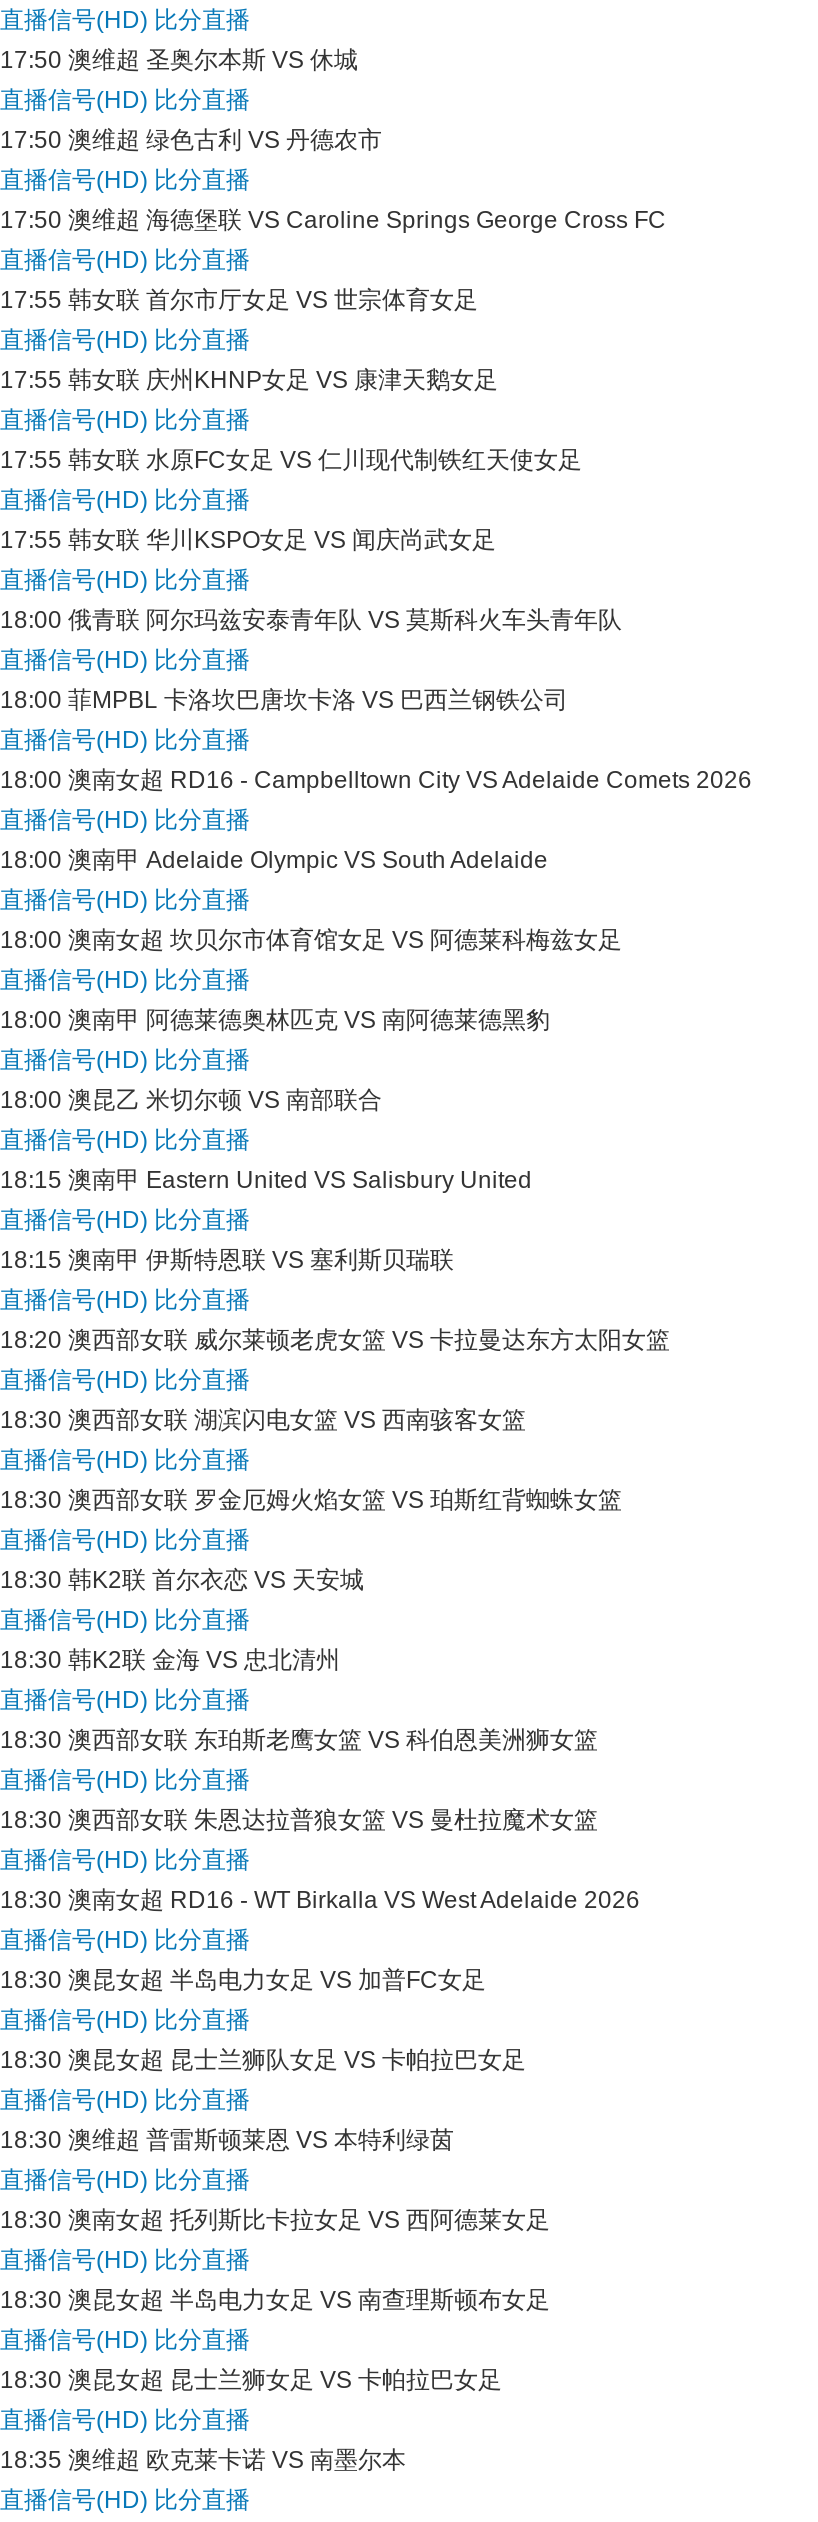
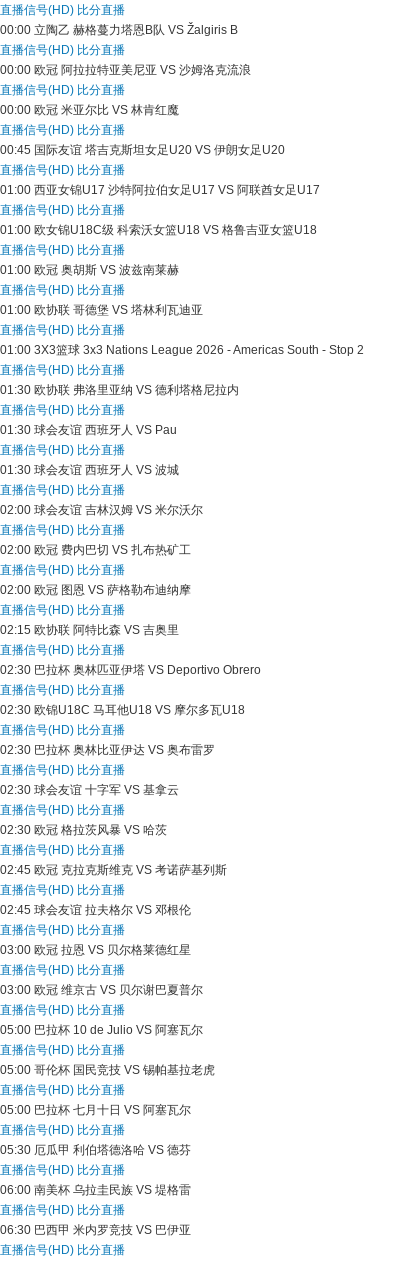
[0,46,358,74] 17:50 澳维超圣奥尔本斯 VS 休城 -> [0,23,238,37] 00:00 立陶乙赫格蔓力塔恩B队 VS Žalgiris B
[0,126,382,154] 17:50 澳维超绿色古利 VS 丹德农市 -> [0,63,251,77] 00:00 欧冠阿拉拉特亚美尼亚 VS 沙姆洛克流浪
[0,206,666,234] 17:50 澳维超海德堡联 VS Caroline Springs George Cross FC -> [0,103,179,117] 00:00 欧冠米亚尔比 VS 林肯红魔
[0,286,478,314] 17:55 韩女联首尔市厅女足 VS 世宗体育女足 -> [0,143,285,157] 00:45 国际友谊塔吉克斯坦女足U20 VS 伊朗女足U20
[0,366,498,394] 17:55 韩女联庆州KHNP女足 VS 康津天鹅女足 -> [0,183,320,197] 01:00 西亚女锦U17沙特阿拉伯女足U17 VS 阿联酋女足U17
[0,446,582,474] 17:55 韩女联水原FC女足 VS 仁川现代制铁红天使女足 -> [0,223,317,237] 01:00 欧女锦U18C级科索沃女篮U18 VS 格鲁吉亚女篮U18
[0,526,496,554] 17:55 韩女联华川KSPO女足 VS 闻庆尚武女足 -> [0,263,179,277] 01:00 欧冠奥胡斯 VS 波兹南莱赫
[0,606,622,634] 18:00 俄青联阿尔玛兹安泰青年队 VS 莫斯科火车头青年队 -> [0,303,203,317] 01:00 欧协联哥德堡 VS 塔林利瓦迪亚
[0,686,568,714] 18:00 菲MPBL卡洛坎巴唐坎卡洛 VS 巴西兰钢铁公司 -> [0,343,364,357] 01:00 3X3篮球3x3 Nations League 2026 - Americas South - Stop 2
[0,766,752,794] 18:00 澳南女超RD16 - Campbelltown City VS Adelaide Comets 2026 -> [0,383,239,397] 01:30 欧协联弗洛里亚纳 VS 德利塔格尼拉内
[0,846,548,874] 18:00 澳南甲Adelaide Olympic VS South Adelaide -> [0,423,177,437] 01:30 球会友谊西班牙人 VS Pau
[0,926,622,954] 18:00 澳南女超坎贝尔市体育馆女足 VS 阿德莱科梅兹女足 -> [0,463,179,477] 01:30 球会友谊西班牙人 VS 波城
[0,1006,550,1034] 18:00 澳南甲阿德莱德奥林匹克 VS 南阿德莱德黑豹 -> [0,503,203,517] 02:00 球会友谊吉林汉姆 VS 米尔沃尔
[0,1086,382,1114] 18:00 澳昆乙米切尔顿 VS 南部联合 -> [0,543,191,557] 02:00 欧冠费内巴切 VS 扎布热矿工
[0,1166,532,1194] 18:15 澳南甲Eastern United VS Salisbury United -> [0,583,191,597] 02:00 欧冠图恩 VS 萨格勒布迪纳摩
[0,1246,454,1274] 18:15 澳南甲伊斯特恩联 VS 塞利斯贝瑞联 -> [0,623,179,637] 02:15 欧协联阿特比森 VS 吉奥里
[0,1326,670,1354] 18:20 澳西部女联威尔莱顿老虎女篮 VS 卡拉曼达东方太阳女篮 -> [0,663,261,677] 02:30 巴拉杯奥林匹亚伊塔 VS Deportivo Obrero
[0,1406,526,1434] 18:30 澳西部女联湖滨闪电女篮 VS 西南骇客女篮 -> [0,703,245,717] 02:30 欧锦U18C马耳他U18 VS 摩尔多瓦U18
[0,1486,622,1514] 18:30 澳西部女联罗金厄姆火焰女篮 VS 珀斯红背蜘蛛女篮 -> [0,743,215,757] 02:30 巴拉杯奥林比亚伊达 VS 奥布雷罗
[0,1566,364,1594] 18:30 韩K2联首尔衣恋 VS 天安城 -> [0,783,179,797] 02:30 球会友谊十字军 VS 基拿云
[0,1646,340,1674] 18:30 韩K2联金海 VS 忠北清州 -> [0,823,167,837] 02:30 欧冠格拉茨风暴 VS 哈茨
[0,1726,598,1754] 18:30 澳西部女联东珀斯老鹰女篮 VS 科伯恩美洲狮女篮 -> [0,863,227,877] 02:45 欧冠克拉克斯维克 VS 考诺萨基列斯
[0,1806,598,1834] 18:30 澳西部女联朱恩达拉普狼女篮 VS 曼杜拉魔术女篮 -> [0,903,191,917] 02:45 球会友谊拉夫格尔 VS 邓根伦
[0,1886,640,1914] 18:30 澳南女超RD16 - WT Birkalla VS West Adelaide 2026 -> [0,943,191,957] 03:00 欧冠拉恩 VS 贝尔格莱德红星
[0,1966,486,1994] 18:30 澳昆女超半岛电力女足 VS 加普FC女足 -> [0,983,203,997] 03:00 欧冠维京古 VS 贝尔谢巴夏普尔
[0,2046,526,2074] 18:30 澳昆女超昆士兰狮队女足 VS 卡帕拉巴女足 -> [0,1023,203,1037] 05:00 巴拉杯10 de Julio VS 阿塞瓦尔
[0,2126,454,2154] 18:30 澳维超普雷斯顿莱恩 VS 本特利绿茵 -> [0,1063,215,1077] 05:00 哥伦杯国民竞技 VS 锡帕基拉老虎
[0,2206,550,2234] 18:30 澳南女超托列斯比卡拉女足 VS 西阿德莱女足 -> [0,1103,191,1117] 05:00 巴拉杯七月十日 VS 阿塞瓦尔
[0,2286,550,2314] 18:30 澳昆女超半岛电力女足 VS 南查理斯顿布女足 -> [0,1143,191,1157] 05:30 厄瓜甲利伯塔德洛哈 VS 德芬
[0,2366,502,2394] 18:30 澳昆女超昆士兰狮女足 VS 卡帕拉巴女足 -> [0,1183,191,1197] 06:00 南美杯乌拉圭民族 VS 堤格雷
[0,2446,406,2474] 18:35 澳维超欧克莱卡诺 VS 南墨尔本 -> [0,1223,191,1237] 06:30 巴西甲米内罗竞技 VS 巴伊亚

